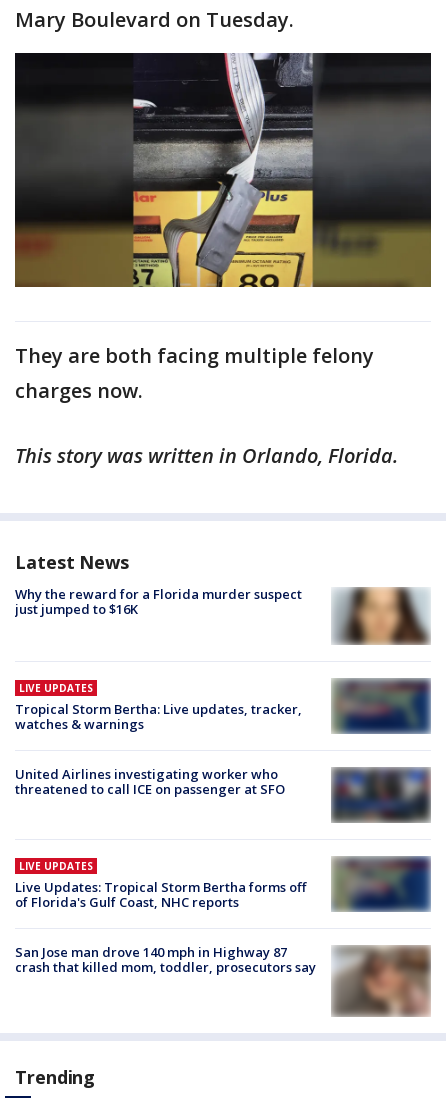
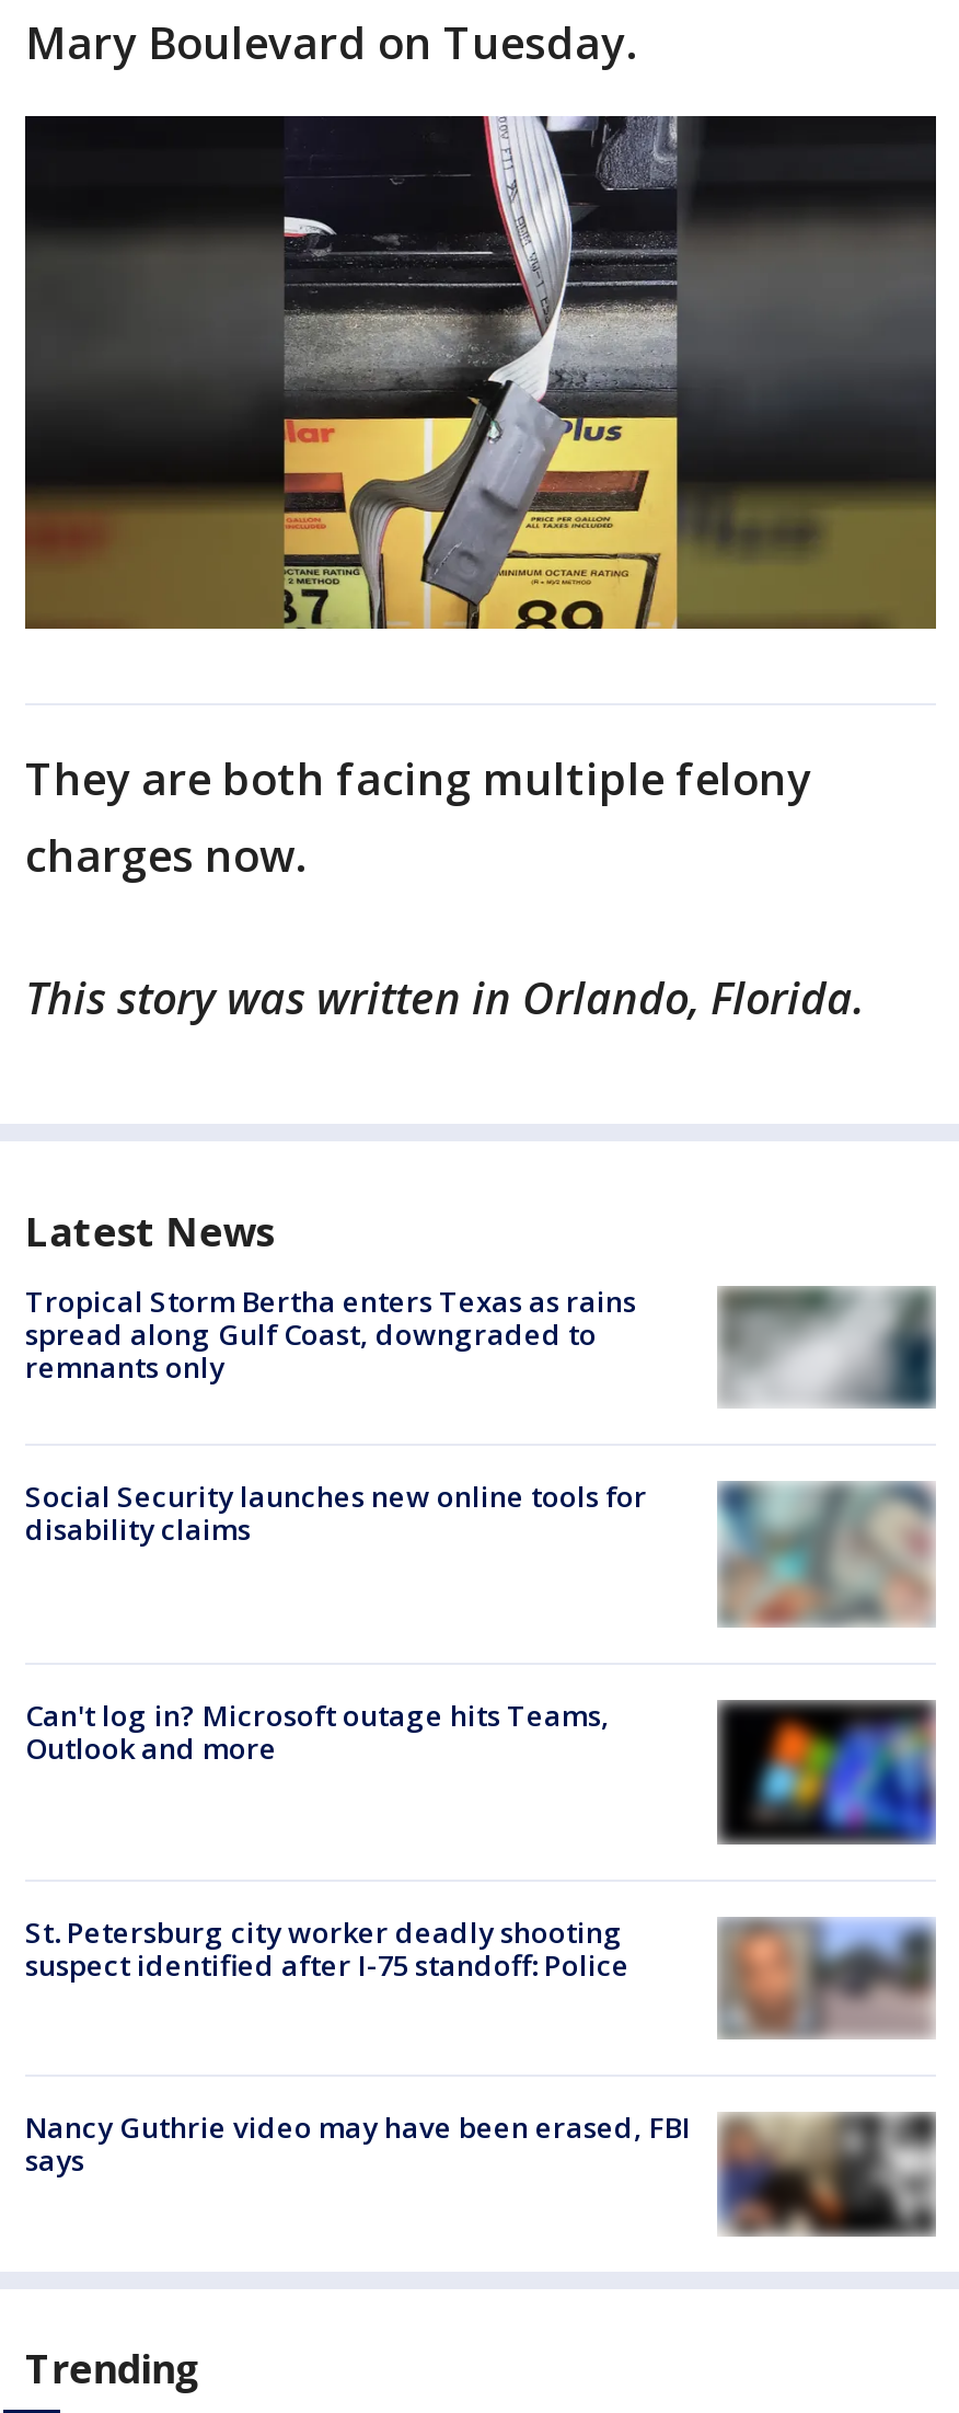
[15,585,430,646] [image] | Why the reward for a Florida murder suspect | just jumped to $16K -> [25,1282,936,1413] [image] | Tropical Storm Bertha enters Texas as rains | spread along Gulf Coast, downgraded to | remnants only
[15,676,431,739] [image] | LIVE UPDATES | Tropical Storm Bertha: Live updates, tracker, | watches & warnings -> [25,1477,936,1630] [image] | Social Security launches new online tools for | disability claims
[15,765,285,798] United Airlines investigating worker who | threatened to call ICE on passenger at SFO -> [25,1694,610,1767] Can't log in? Microsoft outage hits Teams, | Outlook and more
[331,766,431,838] [image] -> [715,1689,938,1847] [image]
[15,855,432,926] [image] | LIVE UPDATES | Live Updates: Tropical Storm Bertha forms off | of Florida's Gulf Coast, NHC reports -> [25,1884,936,2039] [image] | St. Petersburg city worker deadly shooting | suspect identified after I-75 standoff: Police
[15,943,432,1017] [image] | San Jose man drove 140 mph in Highway 87 | crash that killed mom, toddler, prosecutors say -> [25,2079,936,2237] [image] | Nancy Guthrie video may have been erased, FBI | says

